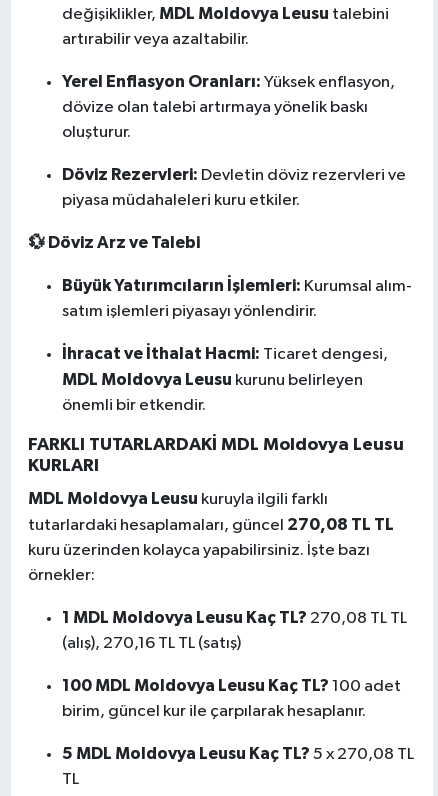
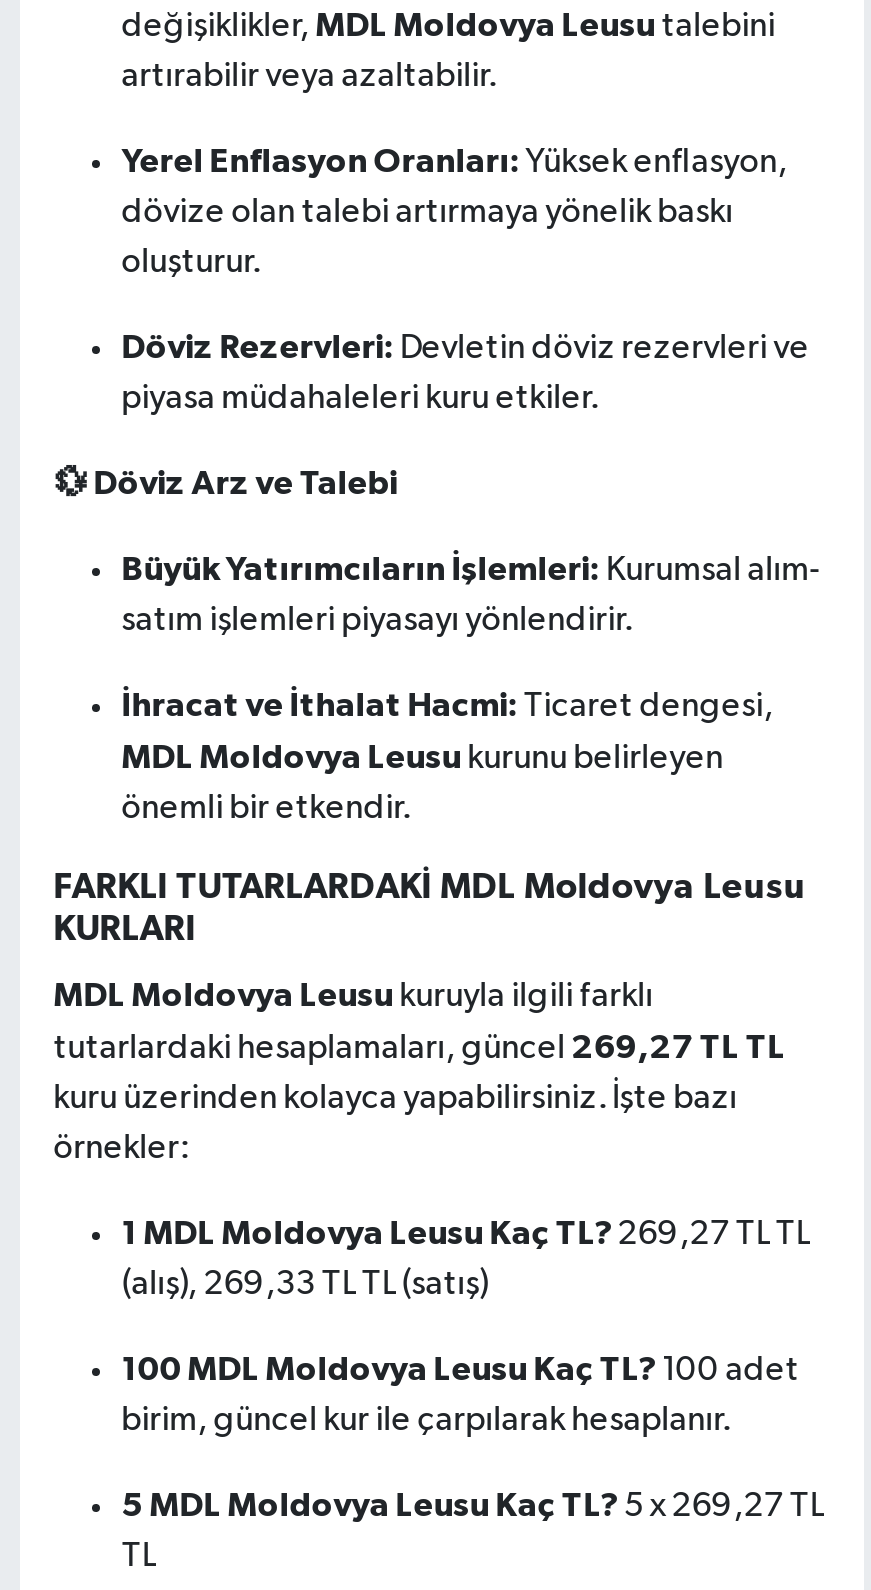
[28,516,394,534] tutarlardaki hesaplamaları, güncel 270,08 TL TL -> [54,1030,786,1066] tutarlardaki hesaplamaları, güncel 269,27 TL TL
[62,609,407,627] 1 MDL Moldovya Leusu Kaç TL? 270,08 TL TL -> [122,1216,810,1252] 1 MDL Moldovya Leusu Kaç TL? 269,27 TL TL
[62,635,241,652] (alış), 270,16 TL TL (satış) -> [122,1268,488,1302] (alış), 269,33 TL TL (satış)
[62,745,414,763] 5 MDL Moldovya Leusu Kaç TL? 5 x 270,08 TL -> [122,1488,824,1524] 5 MDL Moldovya Leusu Kaç TL? 5 x 269,27 TL

